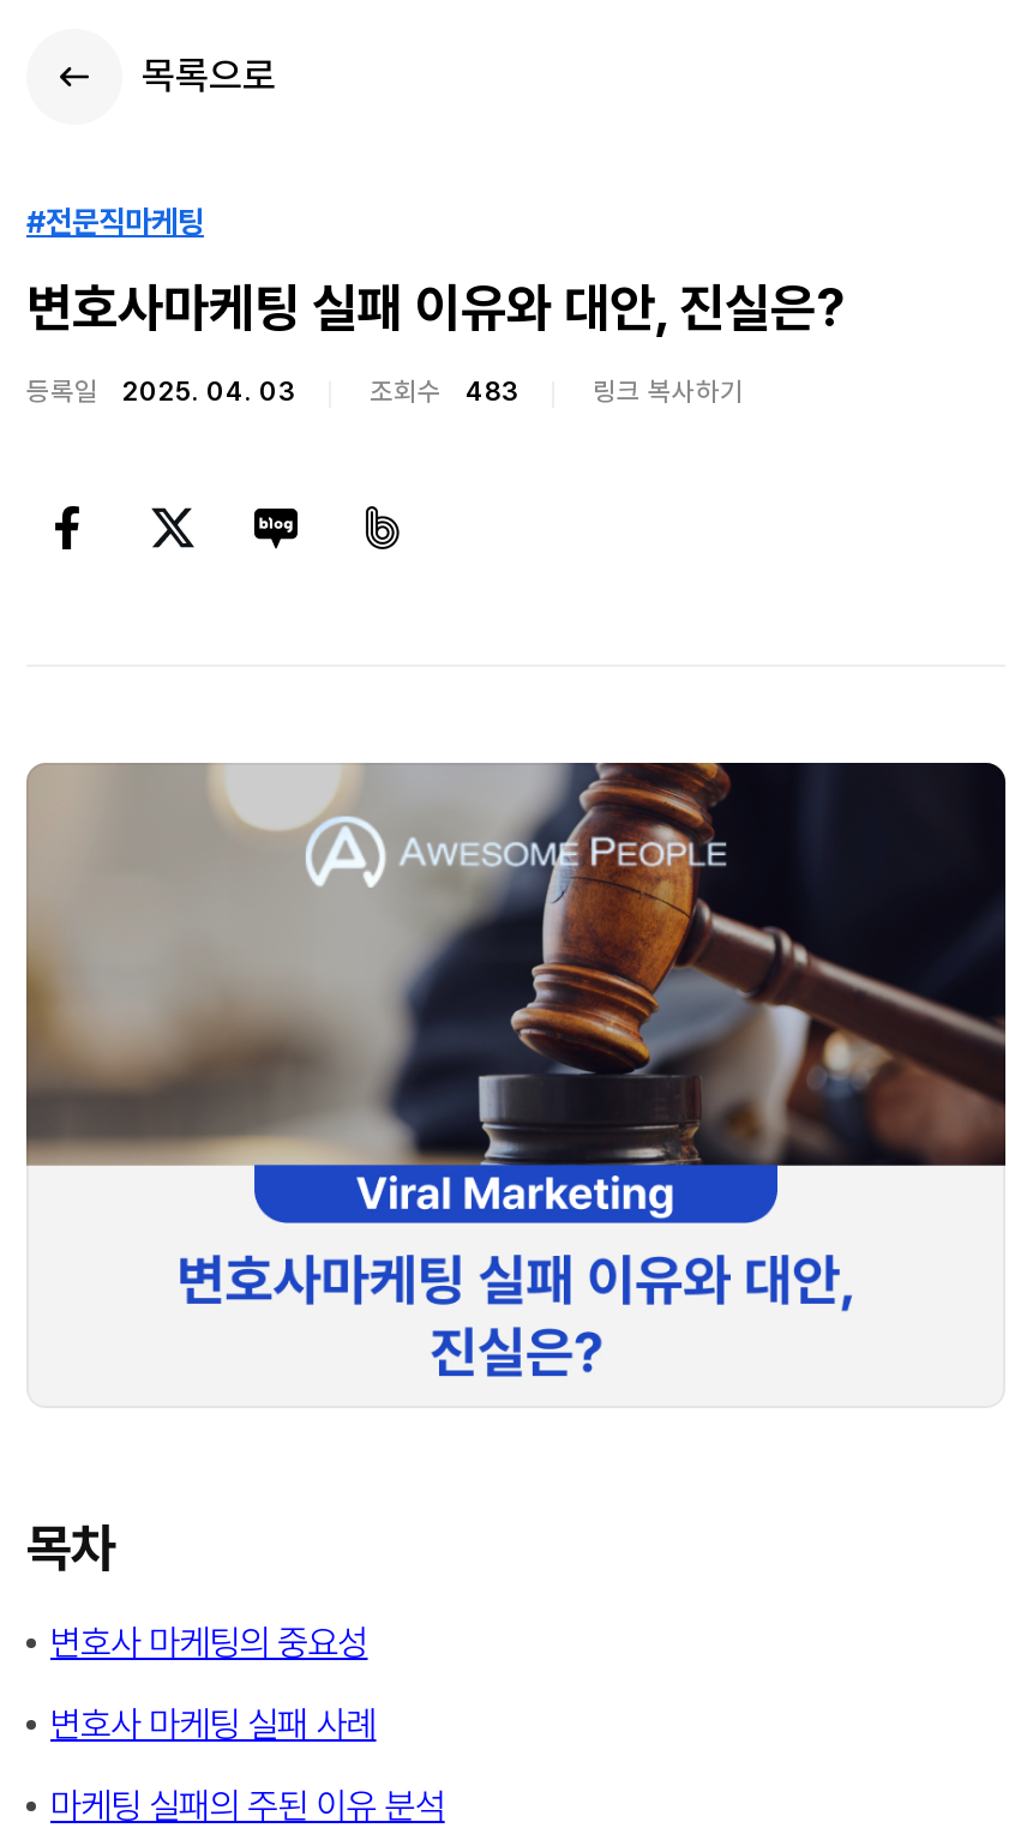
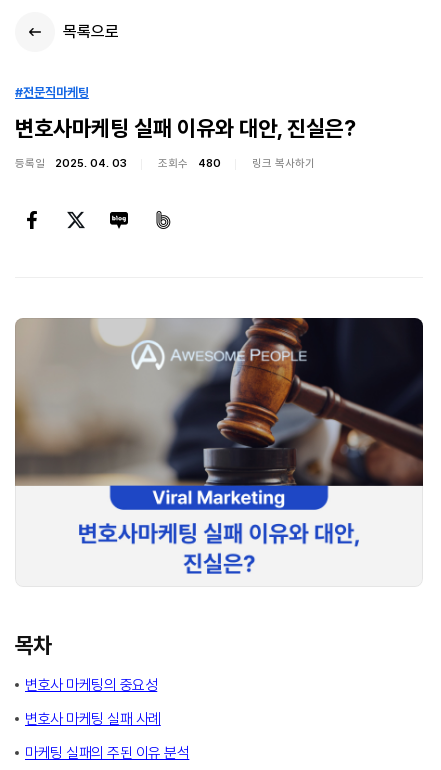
[370,377,518,408] 조회수 483 -> [158,157,221,170] 조회수 480

